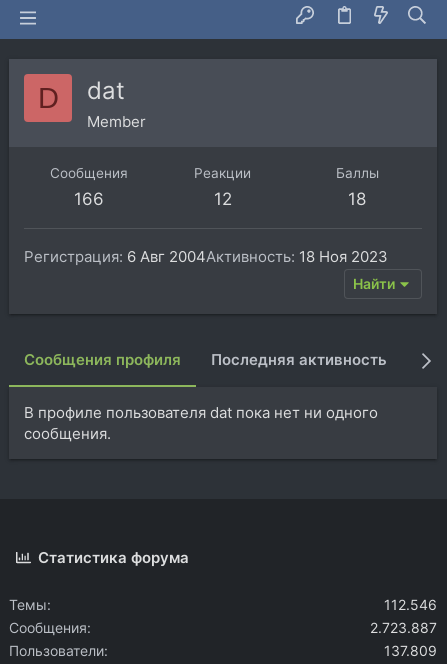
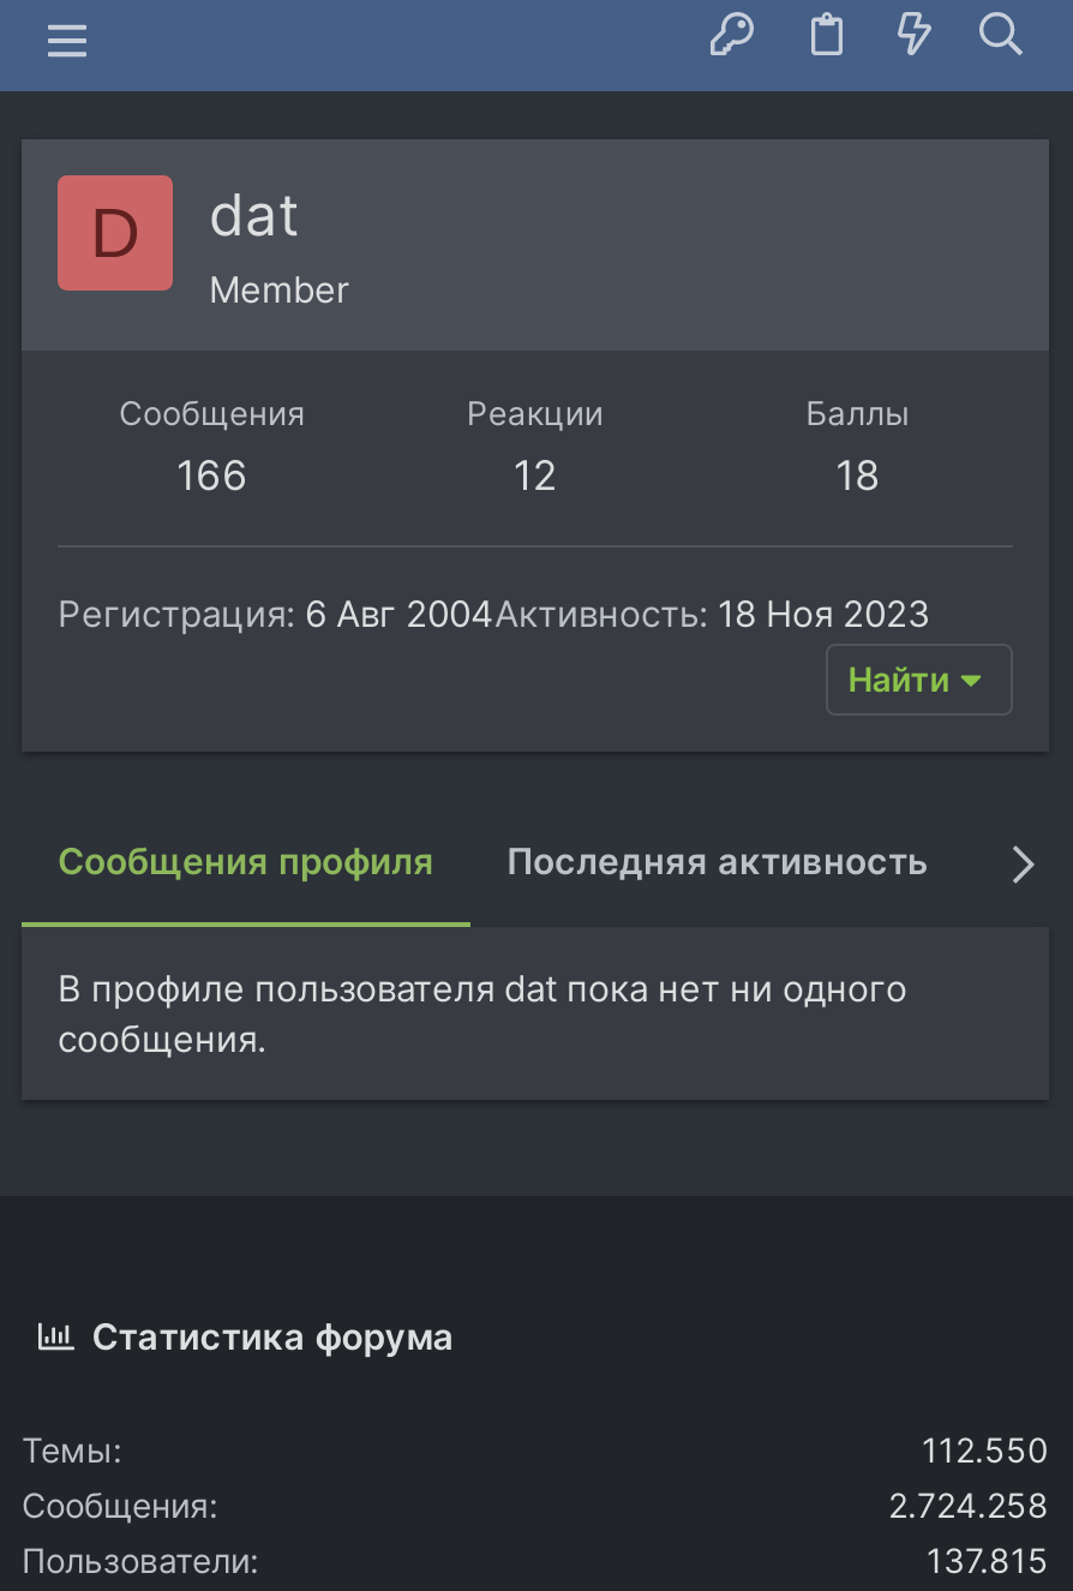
[384,596,437,613] 112.546 -> [922,1429,1049,1470] 112.550
[370,619,437,636] 2.723.887 -> [888,1484,1049,1525] 2.724.258
[384,642,437,659] 137.809 -> [927,1539,1049,1580] 137.815

